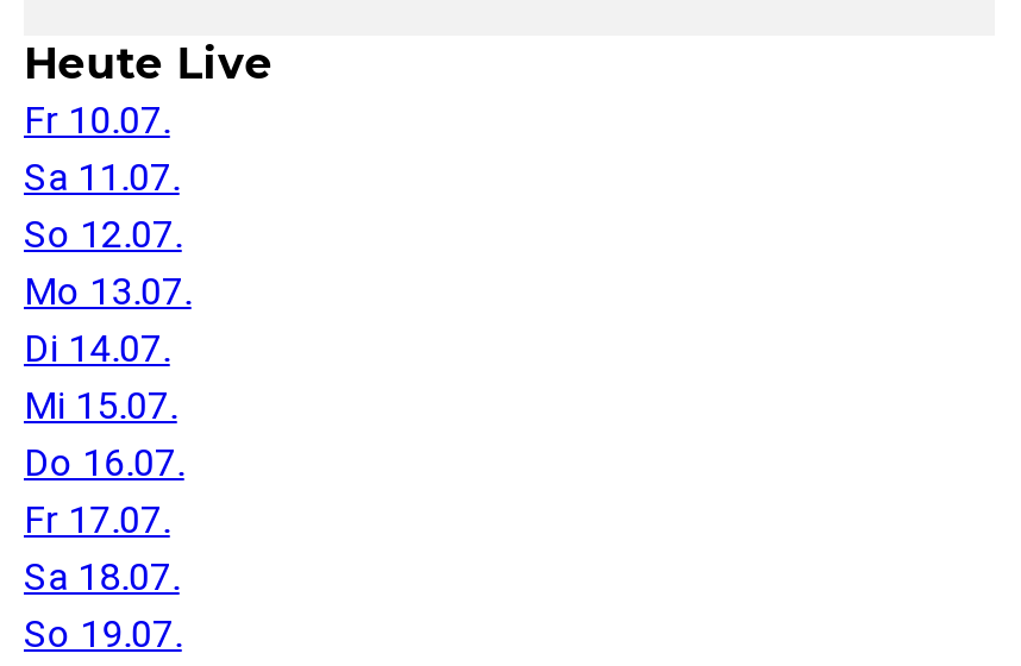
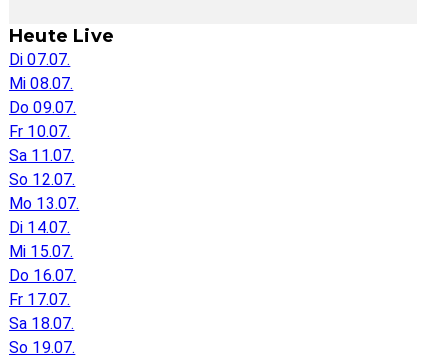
none -> [9,50,76,117] Di 07.07. | Mi 08.07. | Do 09.07.

